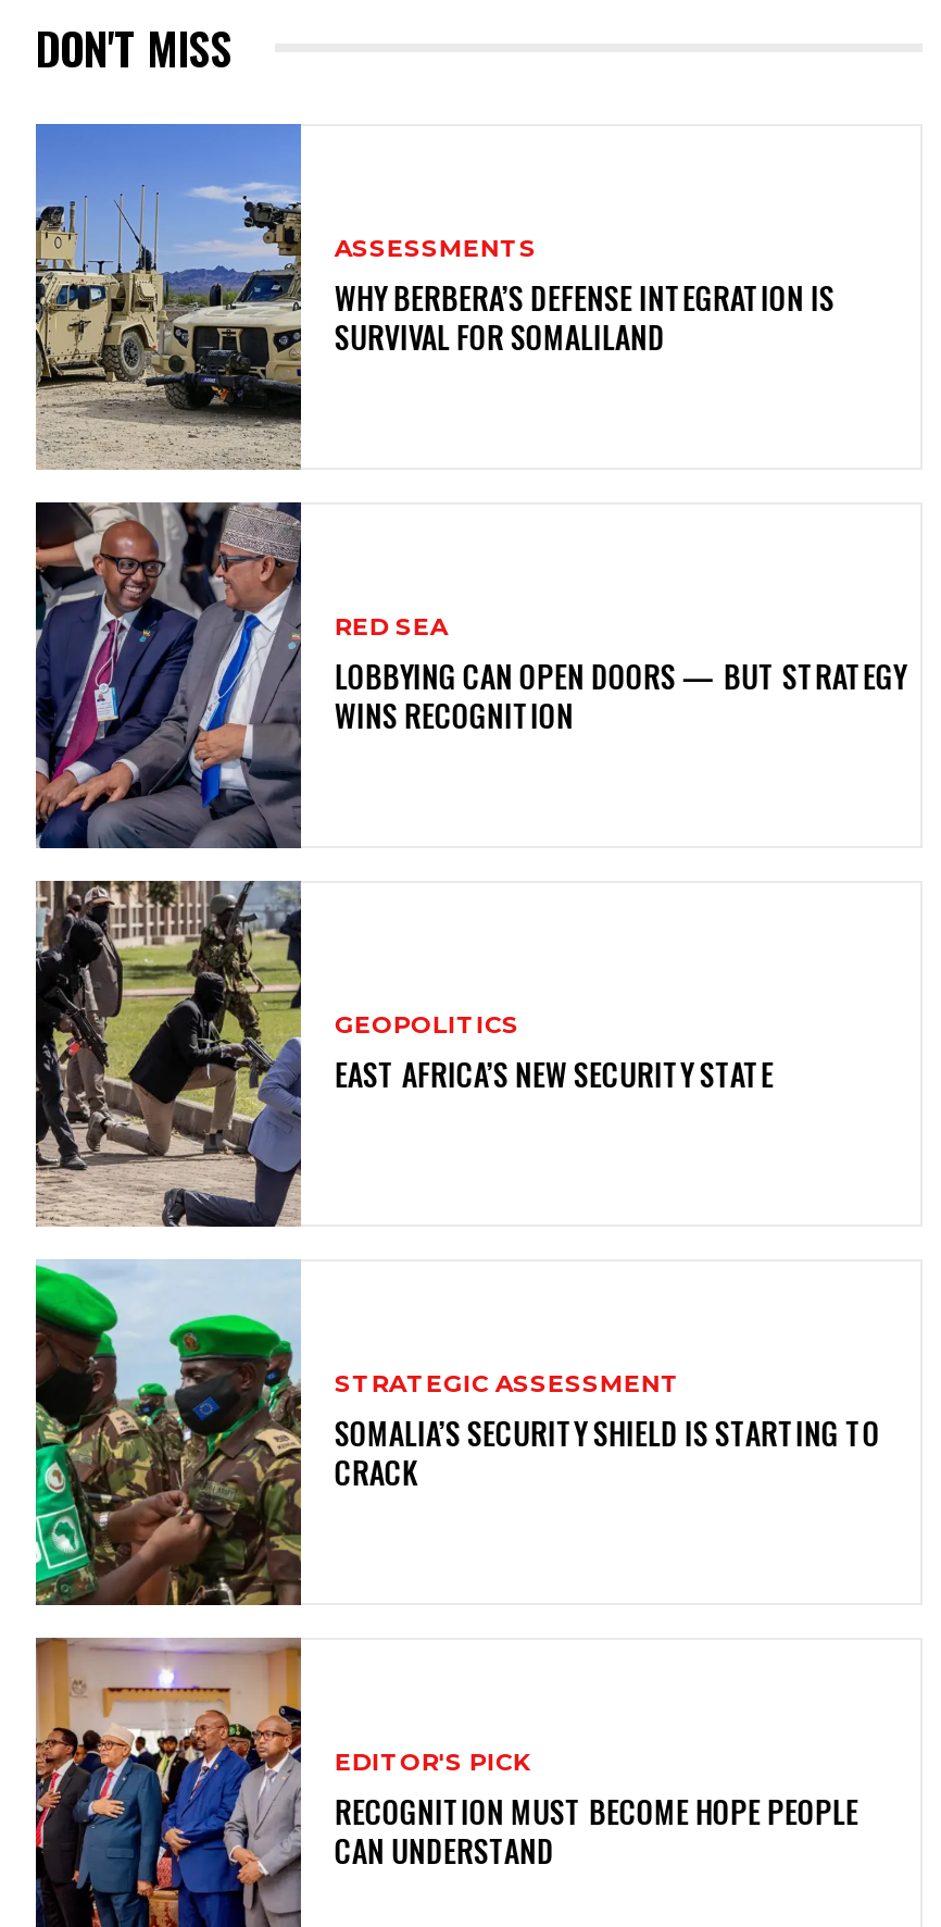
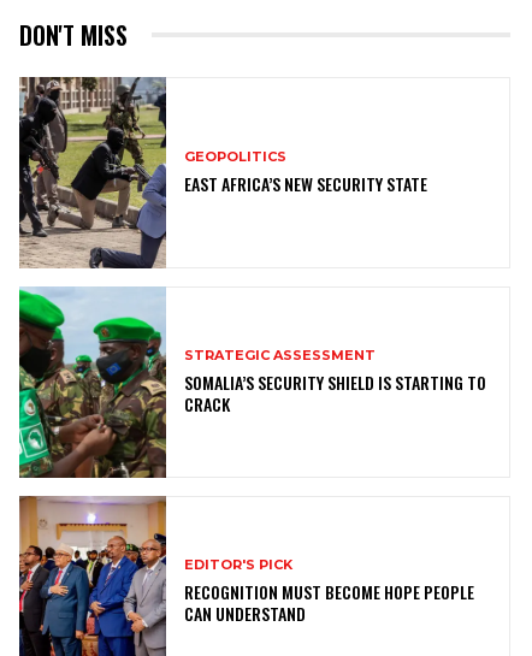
[34,122,834,468] [image] | ASSESSMENTS | WHY BERBERA’S DEFENSE INTEGRATION IS | SURVIVAL FOR SOMALILAND -> none
[34,500,906,850] [image] | RED SEA | LOBBYING CAN OPEN DOORS — BUT STRATEGY | WINS RECOGNITION -> none

